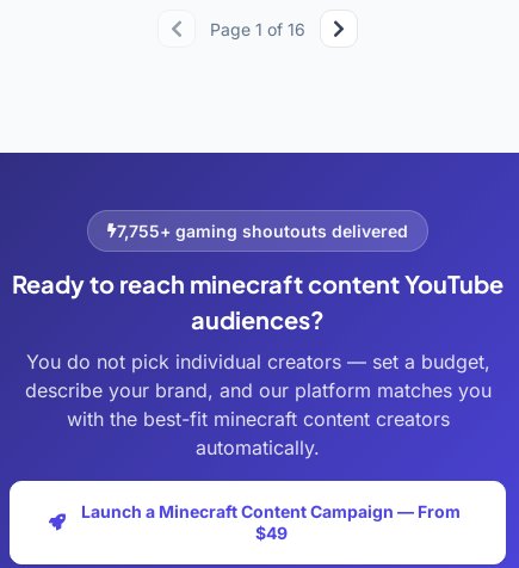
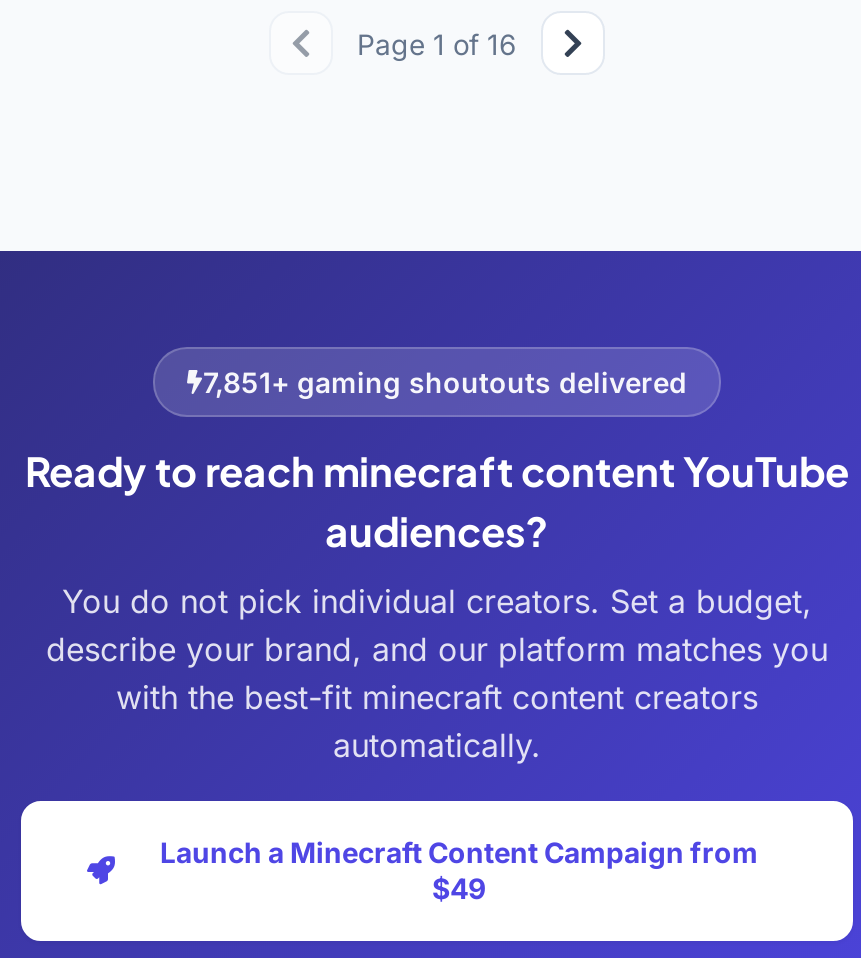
[117,221,408,241] 7,755+ gaming shoutouts delivered -> [203,365,687,399] 7,851+ gaming shoutouts delivered
[26,350,490,373] You do not pick individual creators — set a budget, -> [62,581,812,621] You do not pick individual creators. Set a budget,
[81,501,461,521] Launch a Minecraft Content Campaign — From -> [160,835,758,869] Launch a Minecraft Content Campaign from

